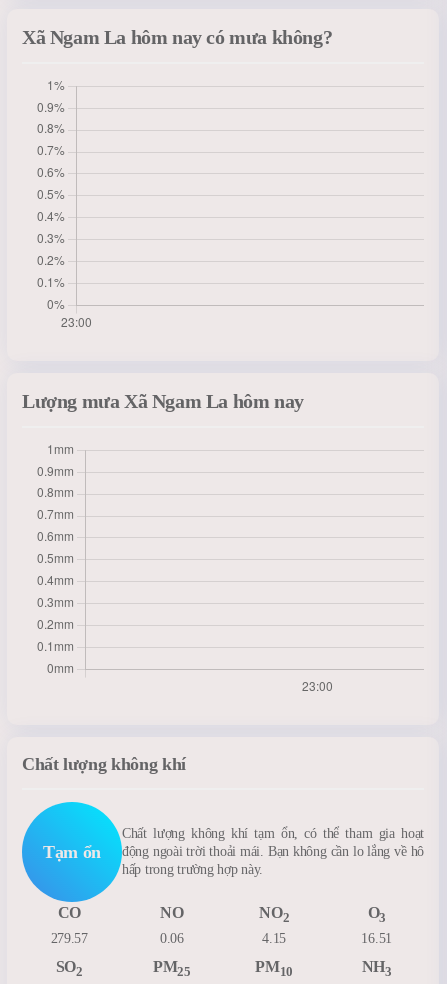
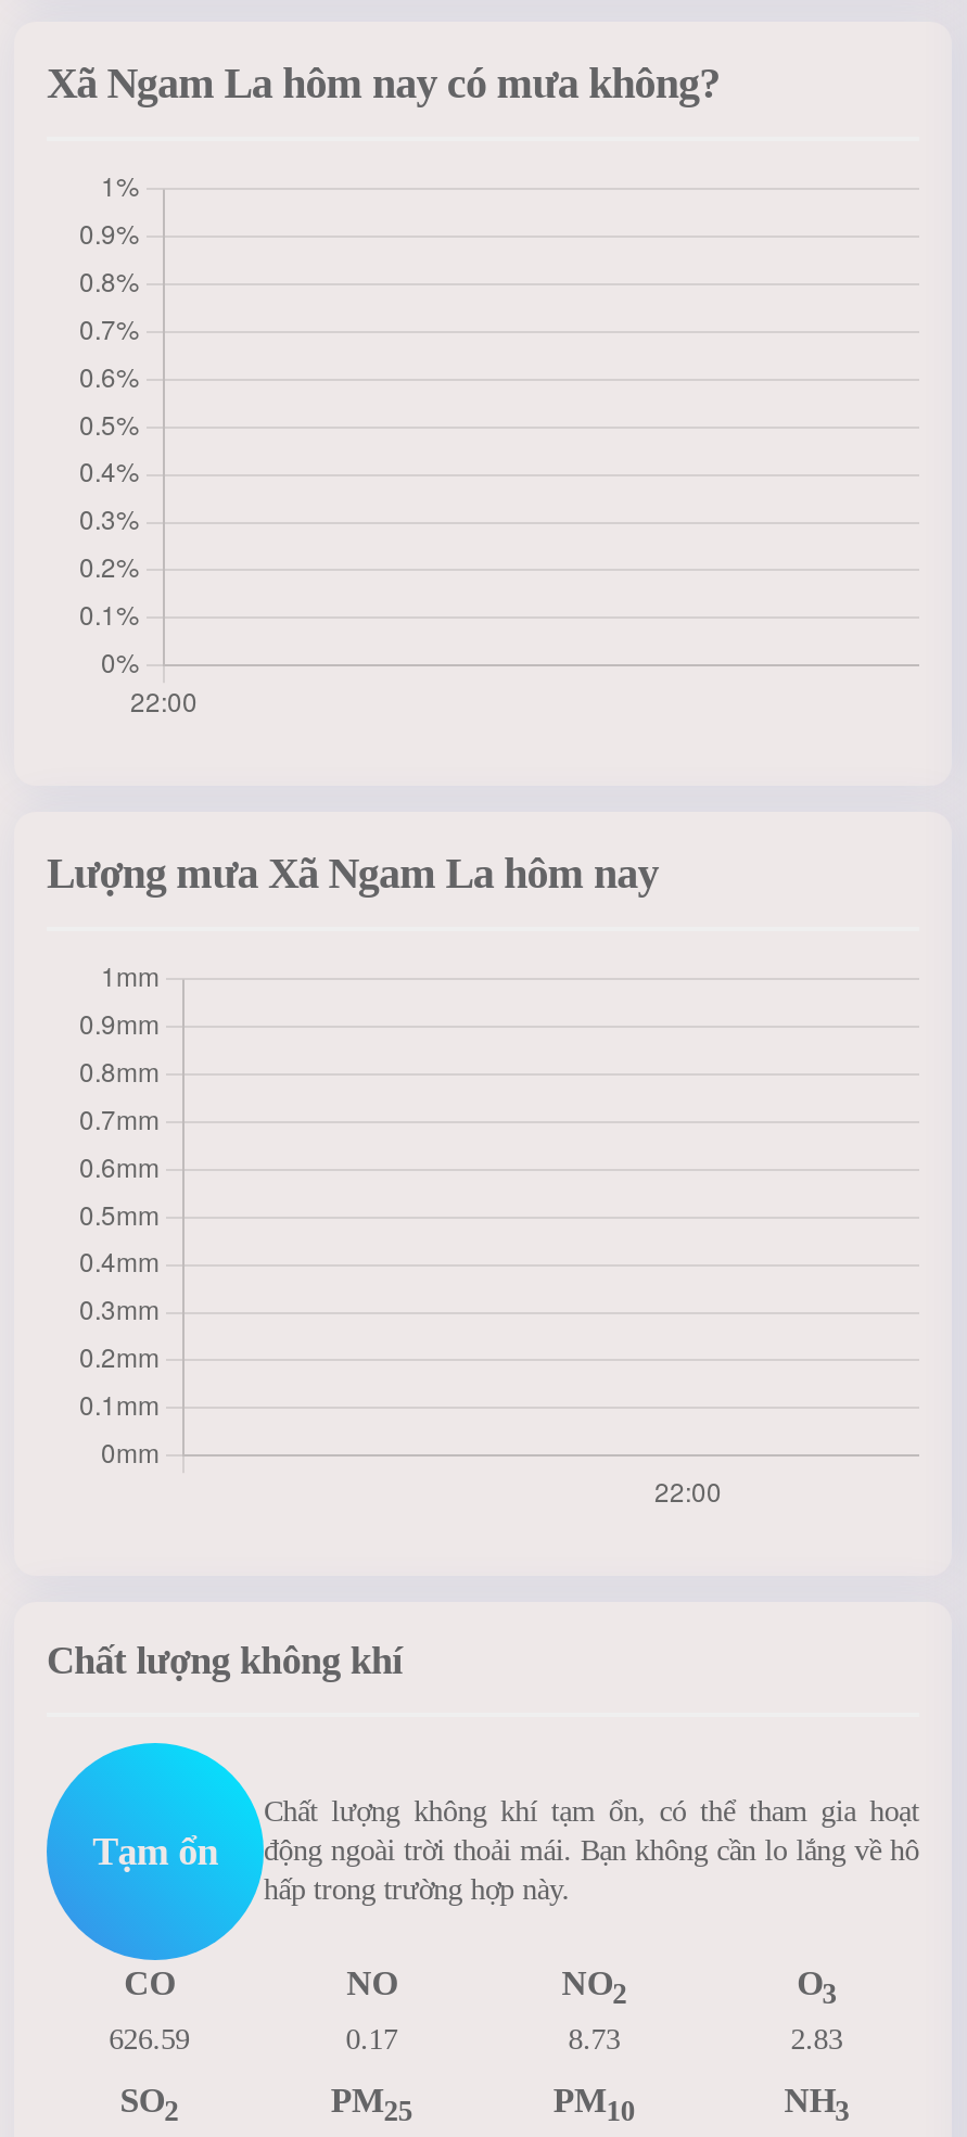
[51,931,88,946] 279.57 -> [109,2023,190,2056] 626.59
[160,931,184,946] 0.06 -> [346,2023,398,2056] 0.17
[262,931,286,946] 4.15 -> [568,2023,620,2056] 8.73
[361,931,392,946] 16.51 -> [791,2023,843,2056] 2.83

